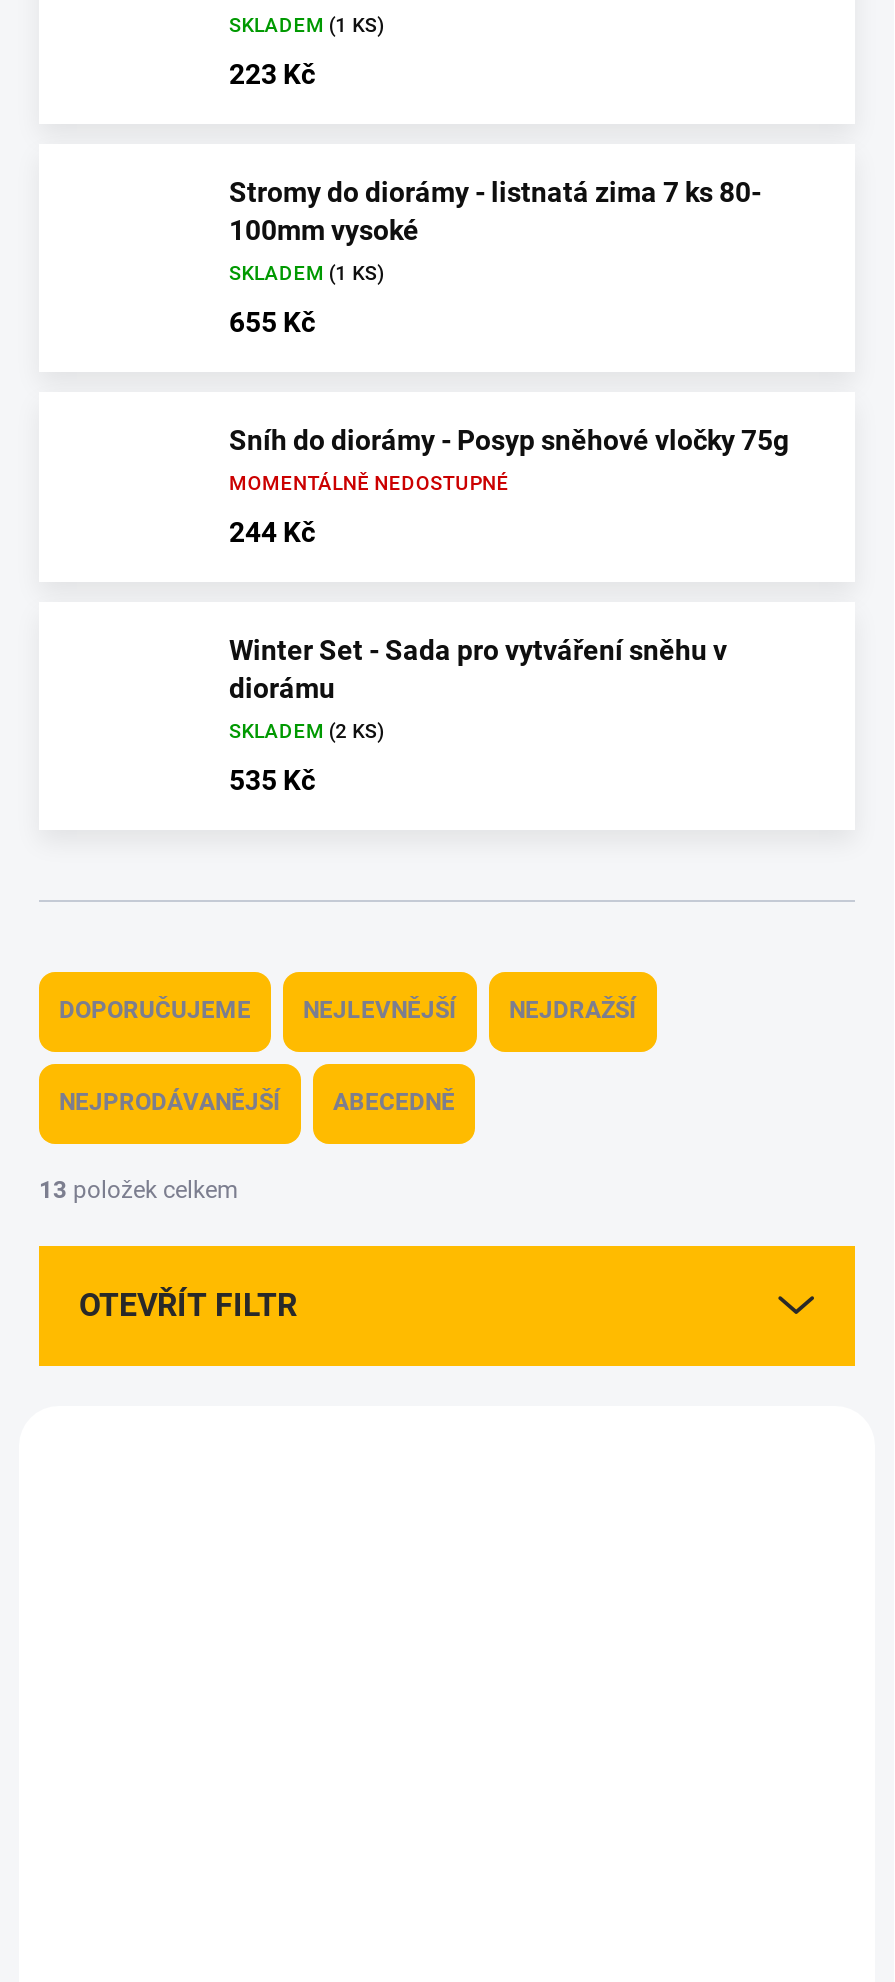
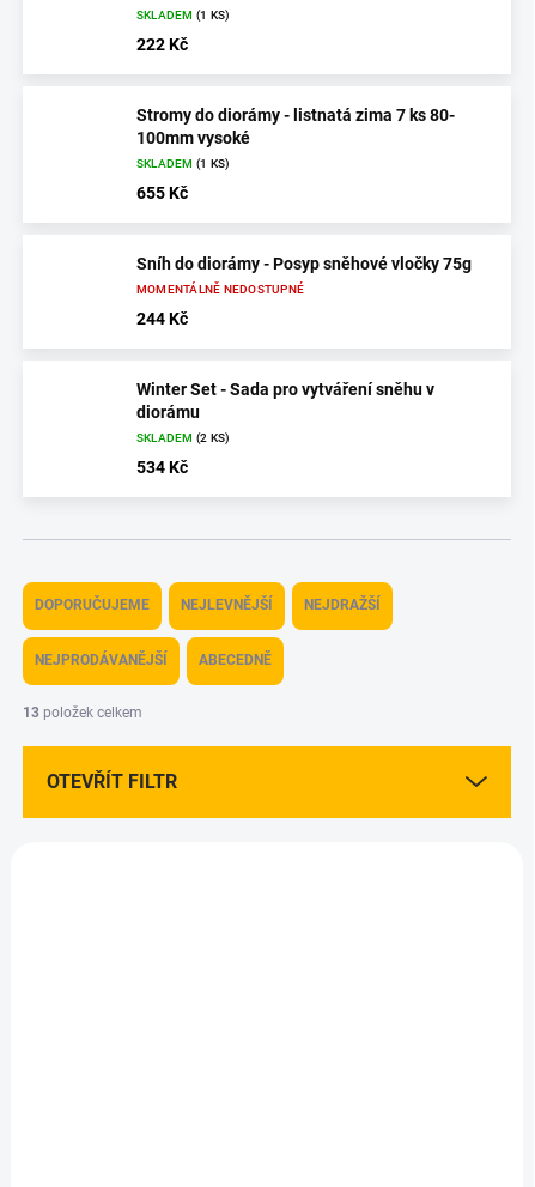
[229,57,315,89] 223 Kč -> [136,34,188,53] 222 Kč
[229,763,315,795] 535 Kč -> [136,457,188,476] 534 Kč

